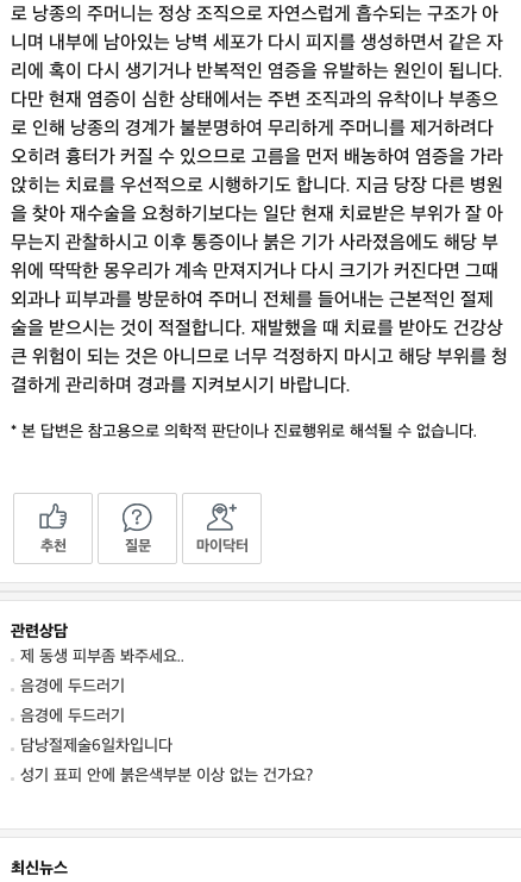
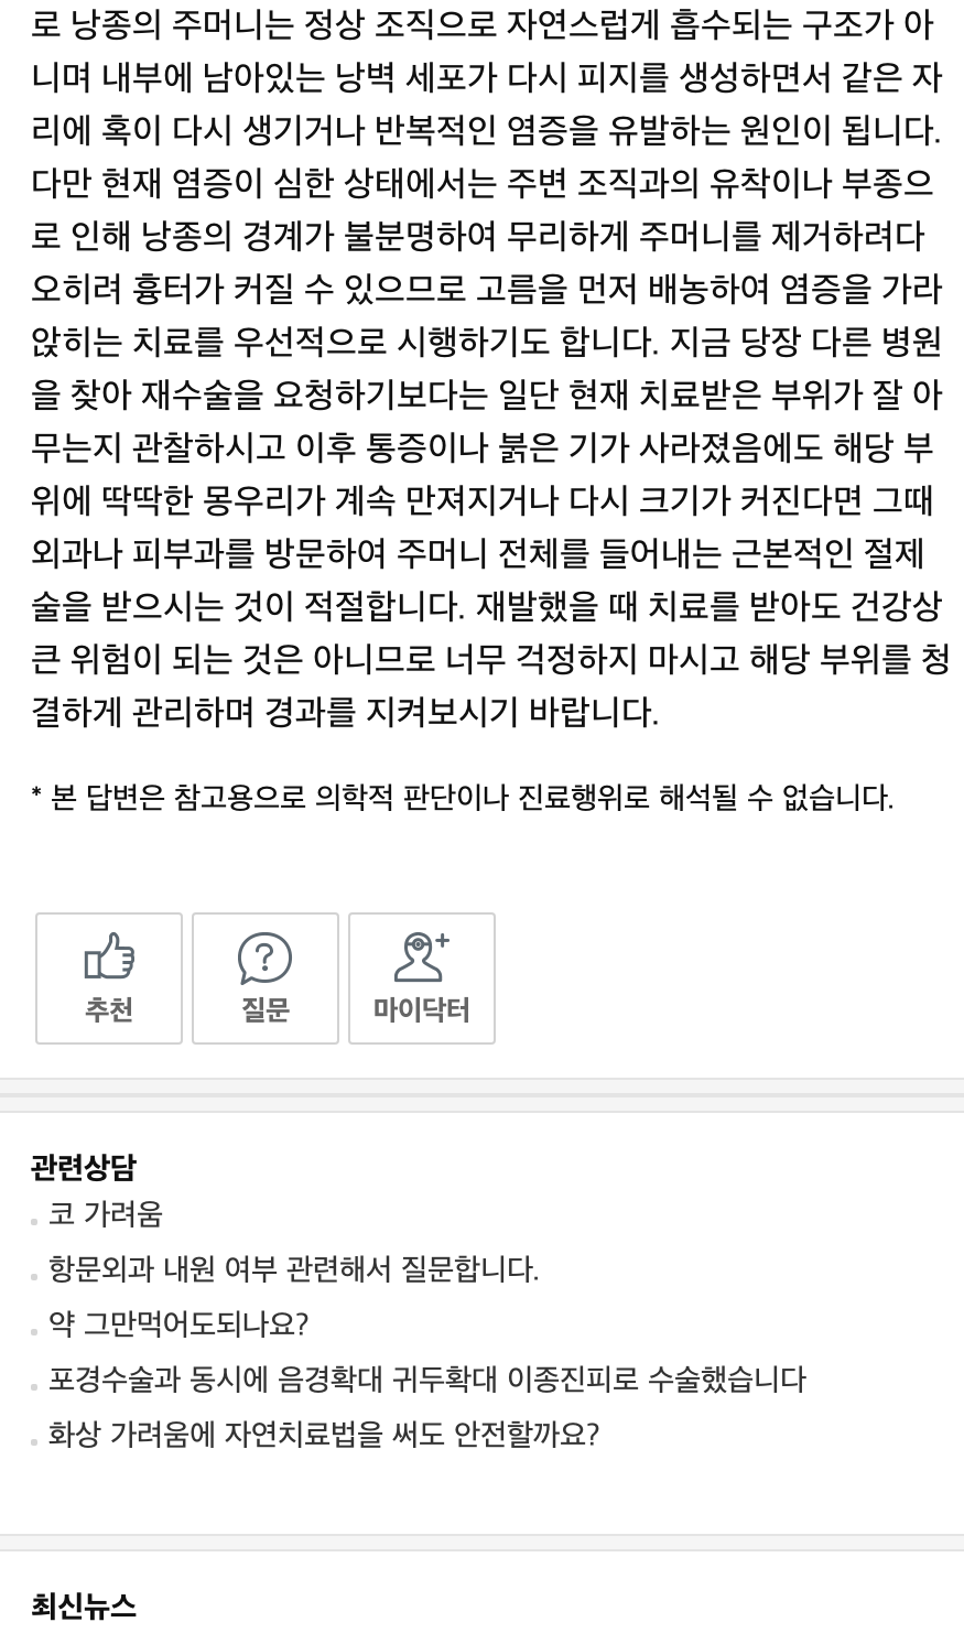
[20,646,184,667] 제 동생 피부좀 봐주세요.. -> [48,1197,163,1234] 코 가려움
[20,676,125,696] 음경에 두드러기 -> [48,1252,540,1289] 항문외과 내원 여부 관련해서 질문합니다.
[20,706,125,726] 음경에 두드러기 -> [48,1307,308,1344] 약 그만먹어도되나요?
[20,736,172,756] 담낭절제술6일차입니다 -> [48,1362,806,1399] 포경수술과 동시에 음경확대 귀두확대 이종진피로 수술했습니다
[20,765,313,786] 성기 표피 안에 붉은색부분 이상 없는 건가요? -> [48,1417,599,1454] 화상 가려움에 자연치료법을 써도 안전할까요?

